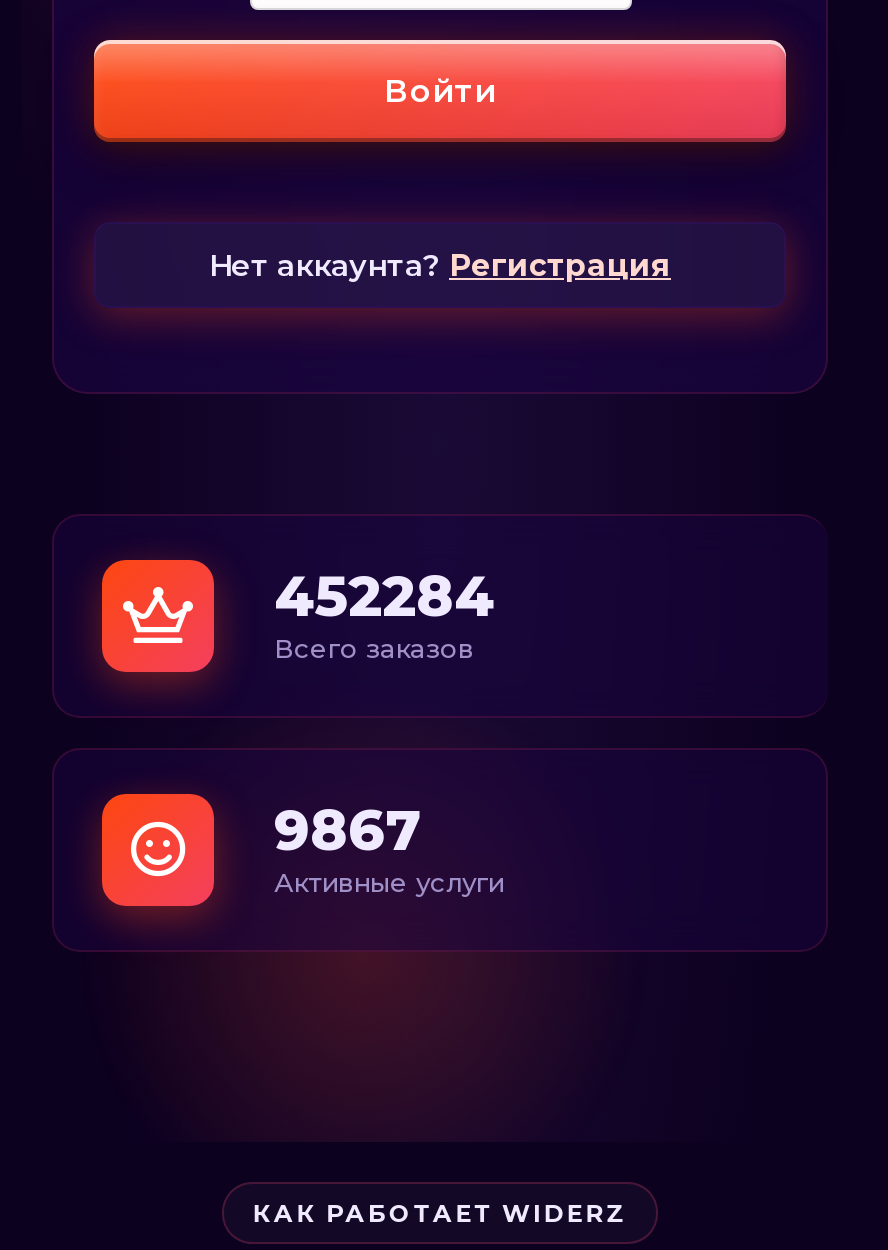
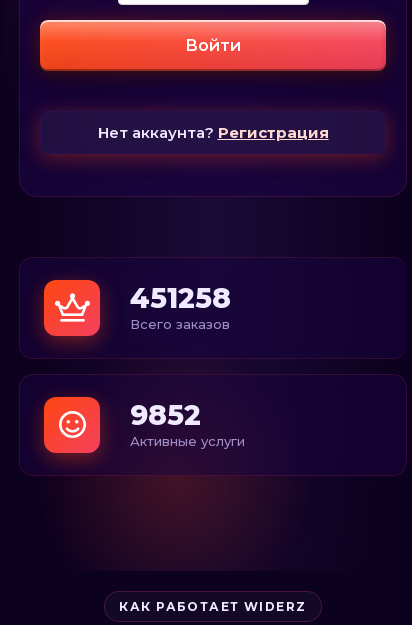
[274,562,494,630] 452284 -> [130,281,231,315] 451258
[274,796,422,864] 9867 -> [130,398,201,432] 9852

